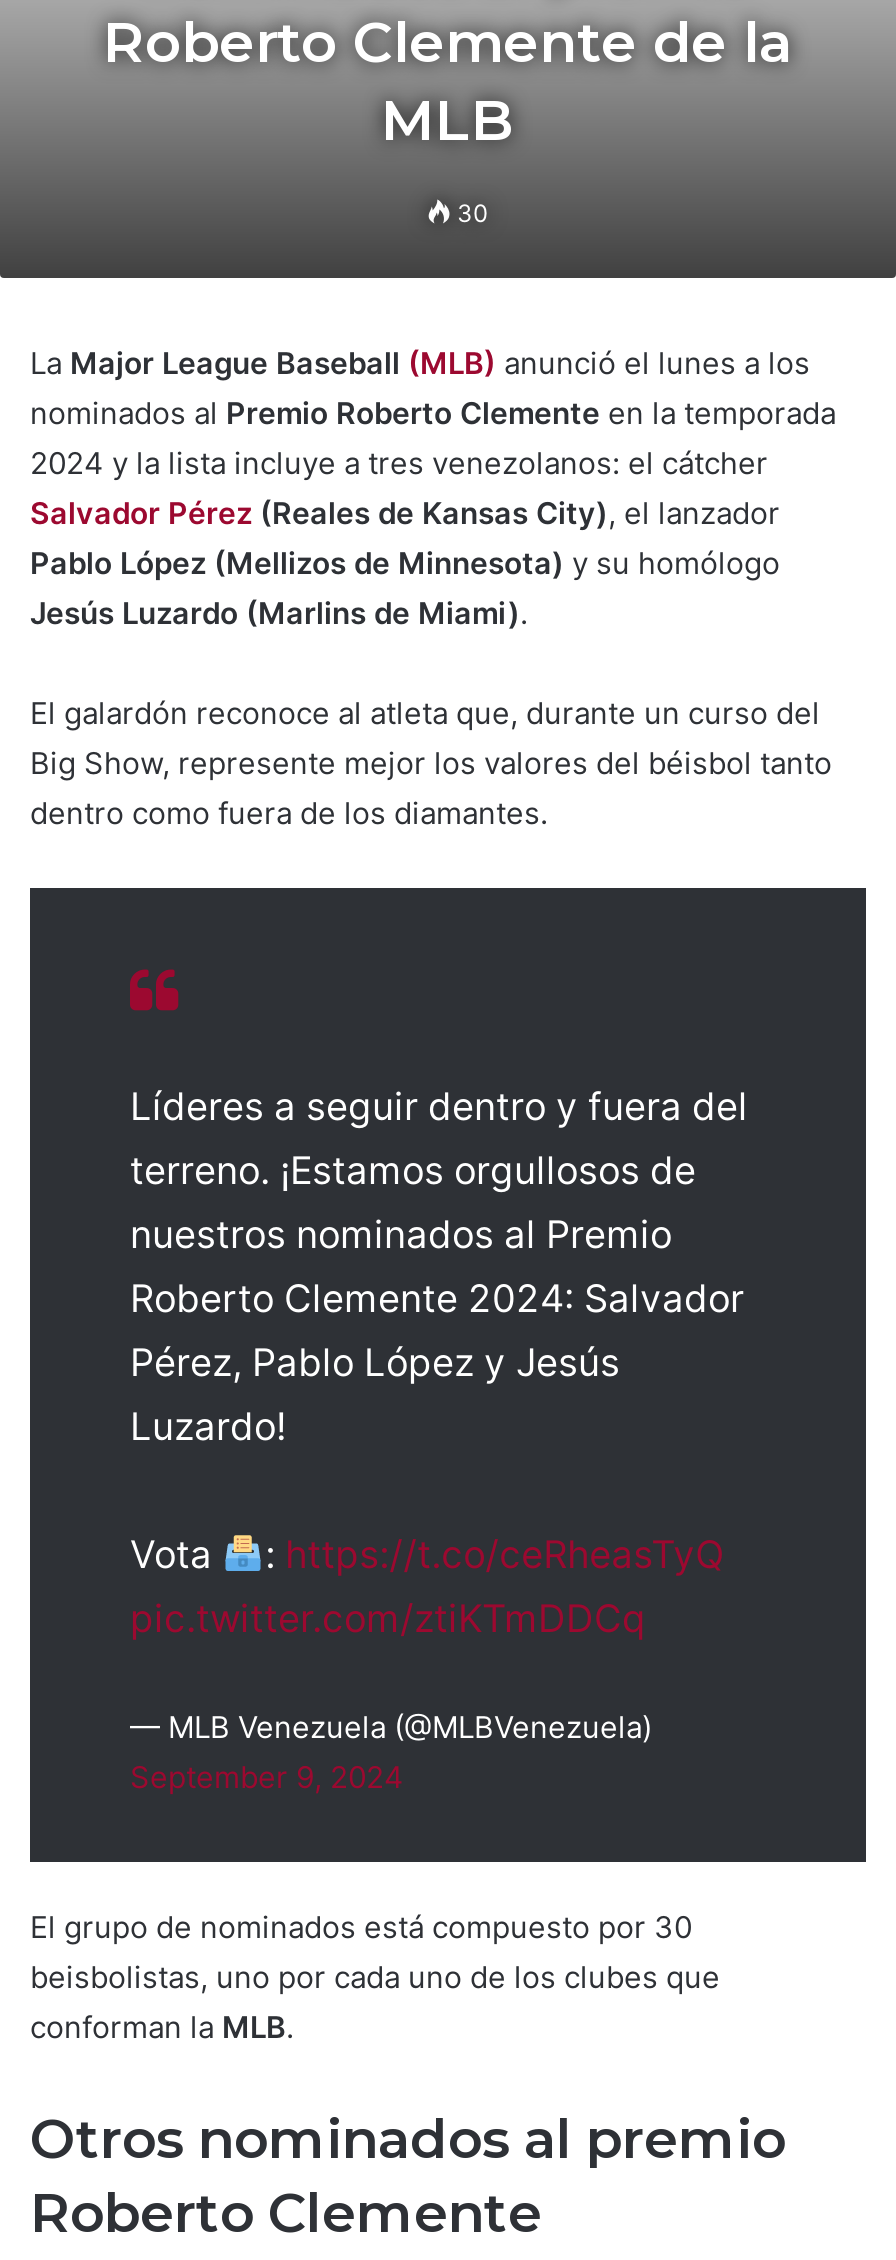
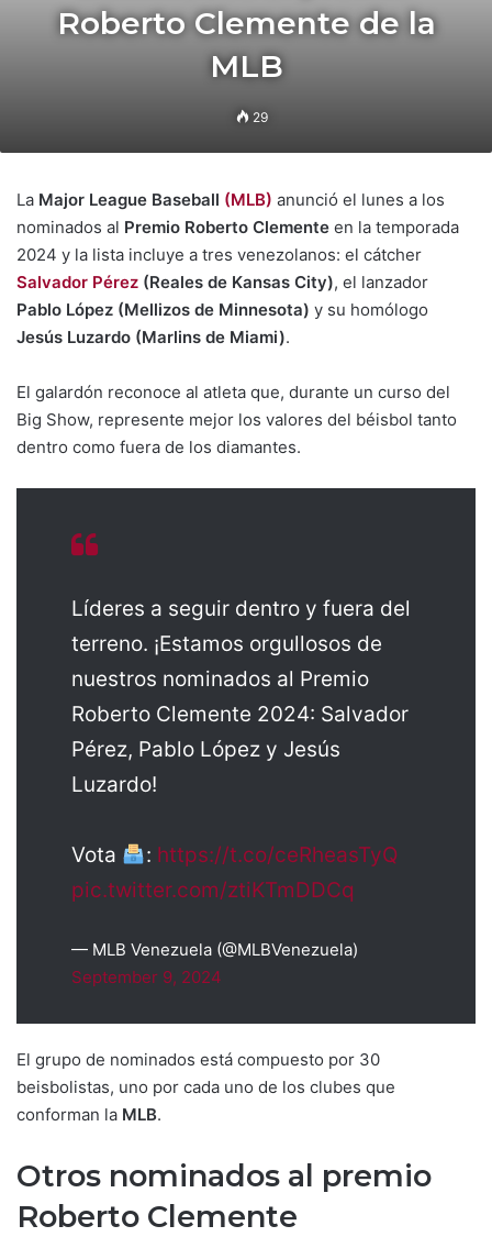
[451,198,489,228] 30 -> [249,109,267,125] 29

